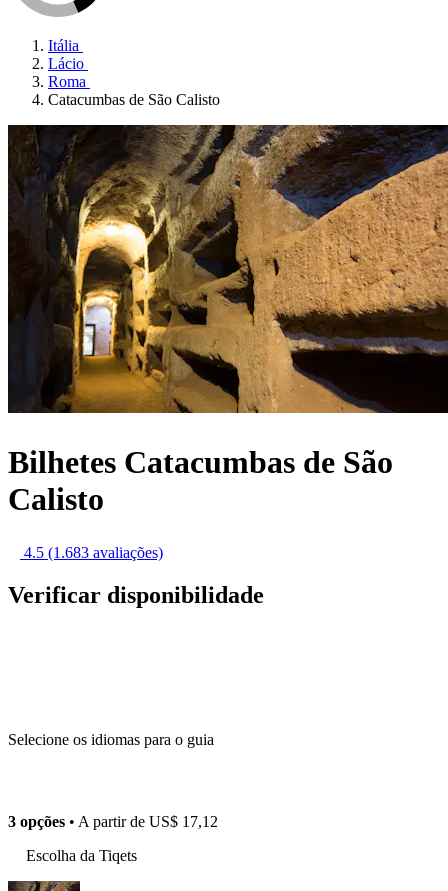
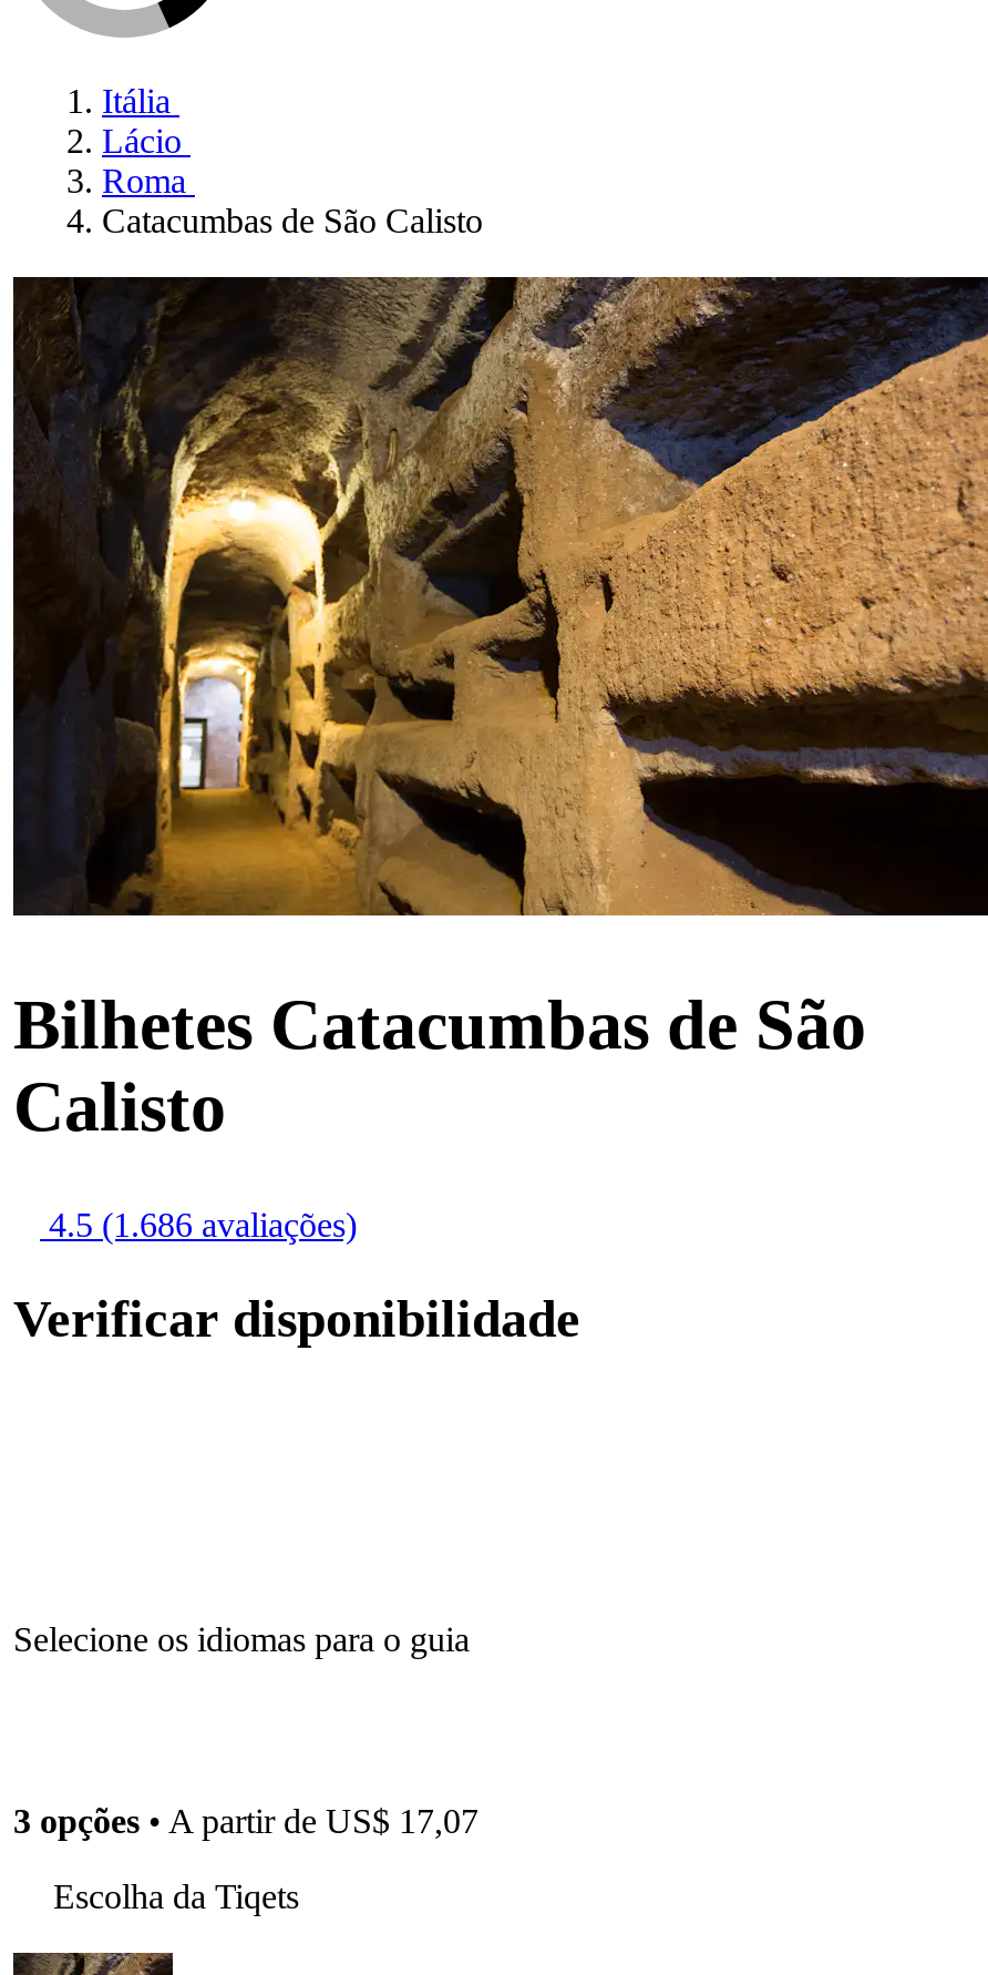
[24,544,163,561] 4.5 (1.683 avaliações) -> [49,1206,357,1244] 4.5 (1.686 avaliações)
[8,813,218,830] 3 opções • A partir de US$ 17,12 -> [13,1802,478,1840] 3 opções • A partir de US$ 17,07

